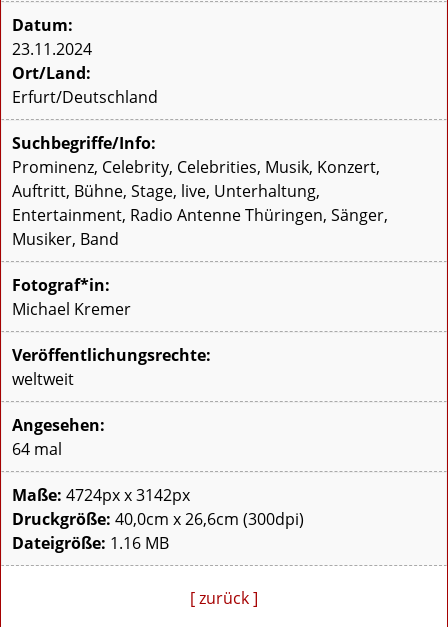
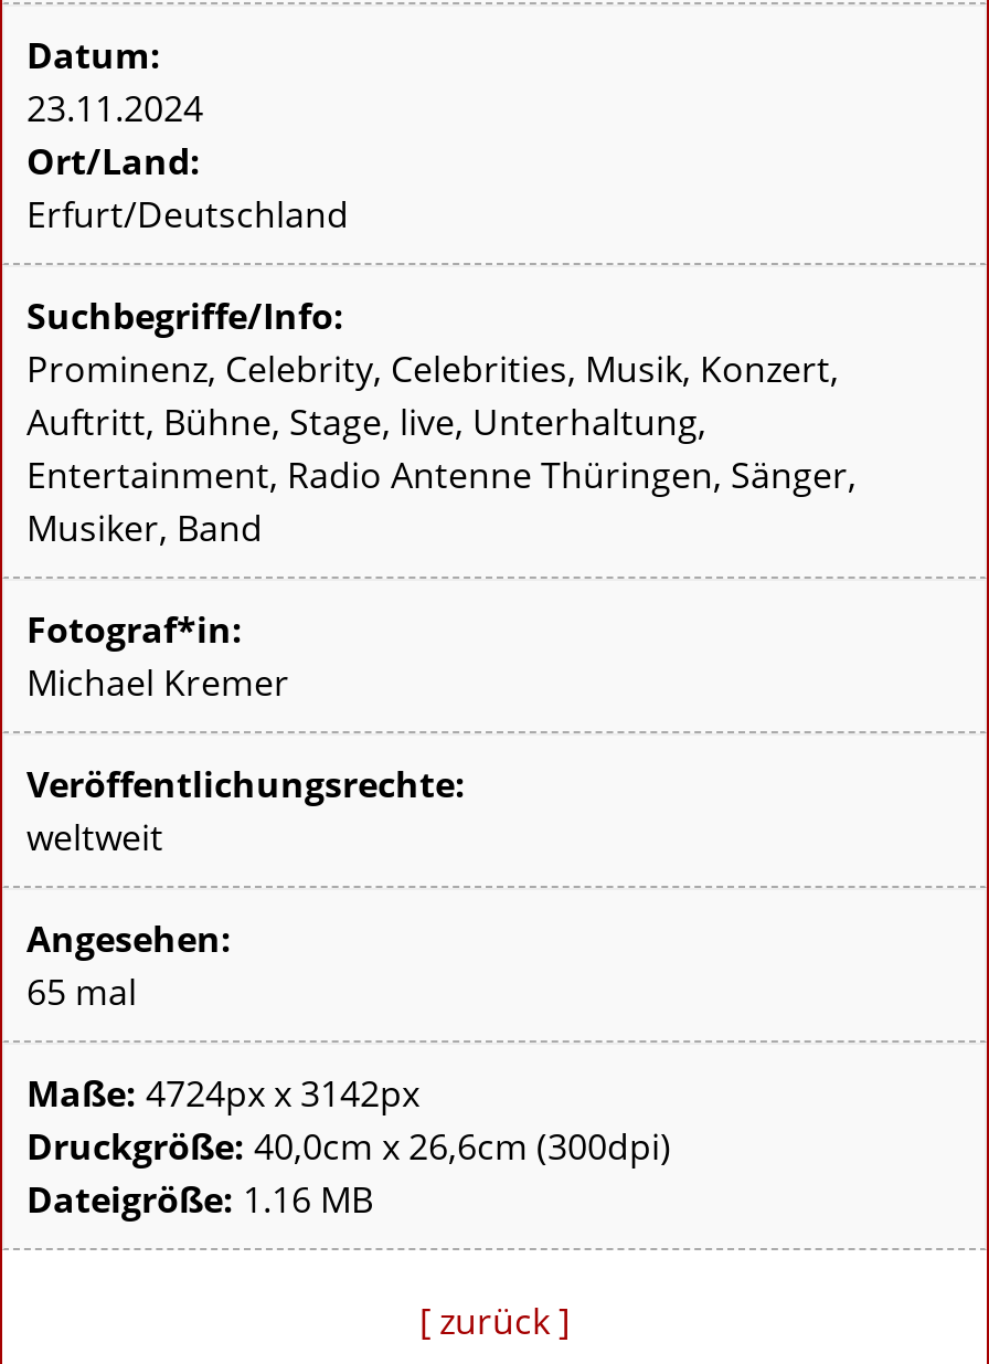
[12,438,62,460] 64 mal -> [26,968,137,1016] 65 mal

